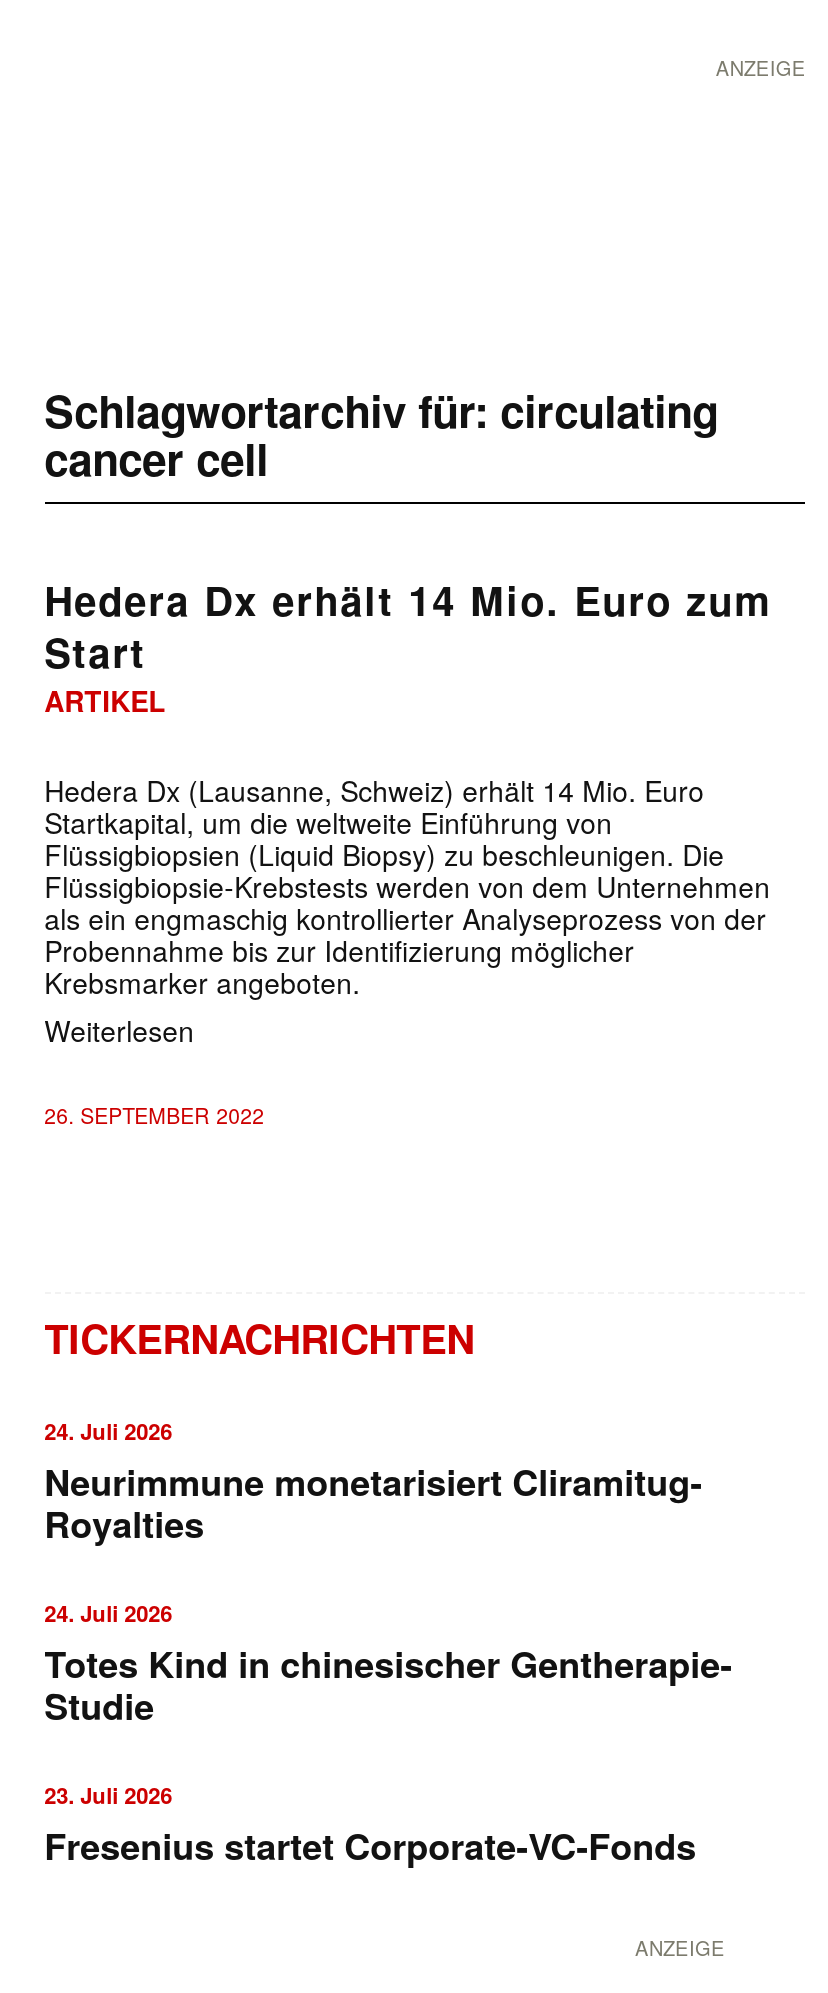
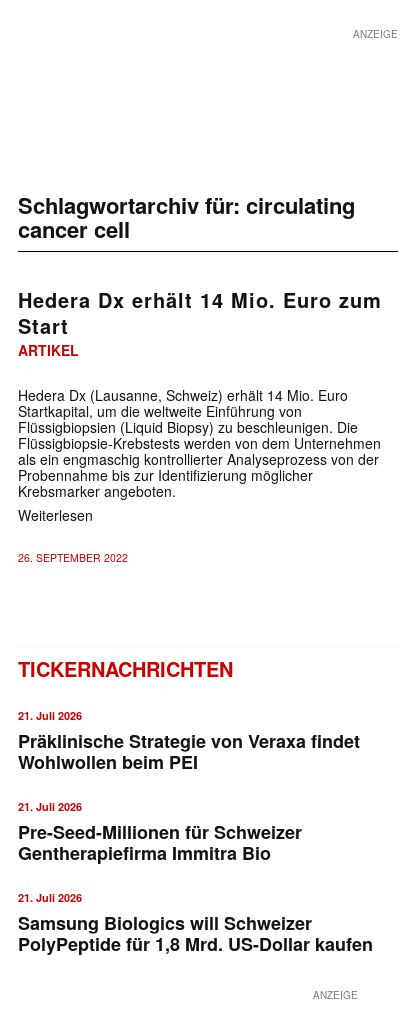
[44,1416,702,1550] 24. Juli 2026 | Neurimmune monetarisiert Cliramitug- | Royalties -> [18,708,360,775] 21. Juli 2026 | Präklinische Strategie von Veraxa findet | Wohlwollen beim PEI
[44,1598,732,1732] 24. Juli 2026 | Totes Kind in chinesischer Gentherapie- | Studie -> [18,799,302,866] 21. Juli 2026 | Pre-Seed-Millionen für Schweizer | Gentherapiefirma Immitra Bio
[44,1780,696,1872] 23. Juli 2026 | Fresenius startet Corporate-VC-Fonds -> [18,890,373,957] 21. Juli 2026 | Samsung Biologics will Schweizer | PolyPeptide für 1,8 Mrd. US-Dollar kaufen

